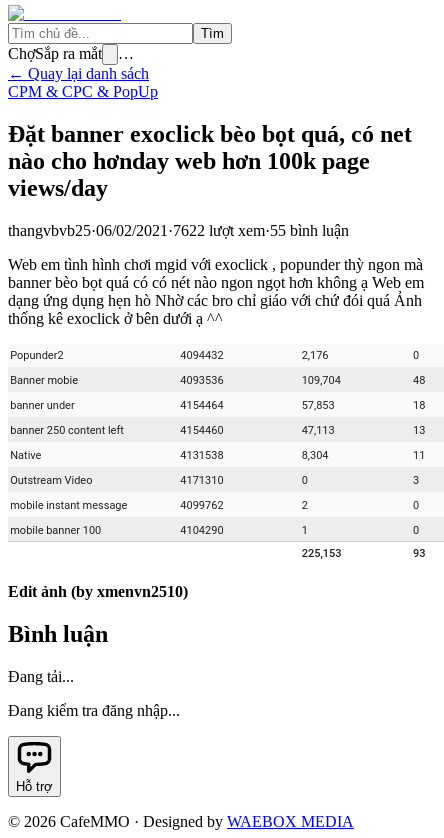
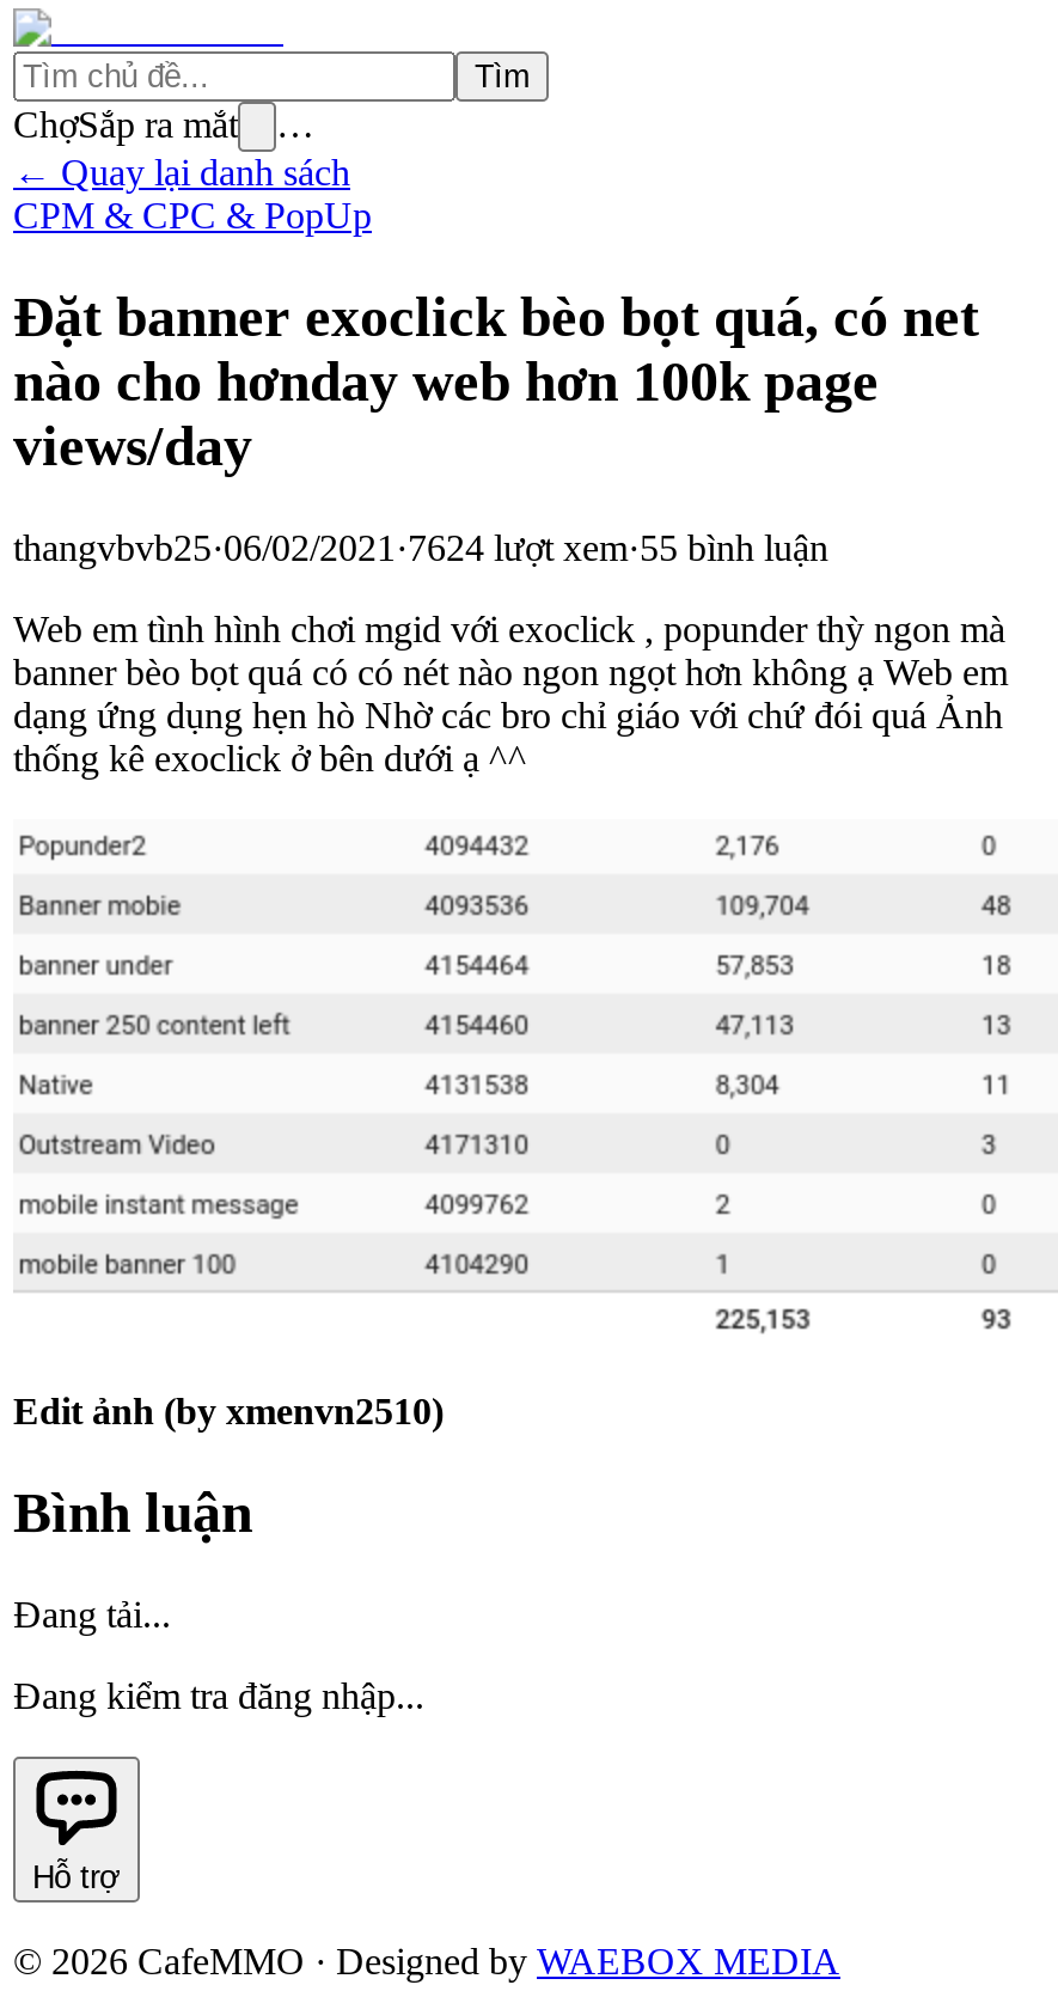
[8,222,349,239] thangvbvb25·06/02/2021 · 7622 lượt xem·55 bình luận -> [13,527,828,568] thangvbvb25·06/02/2021 · 7624 lượt xem·55 bình luận

